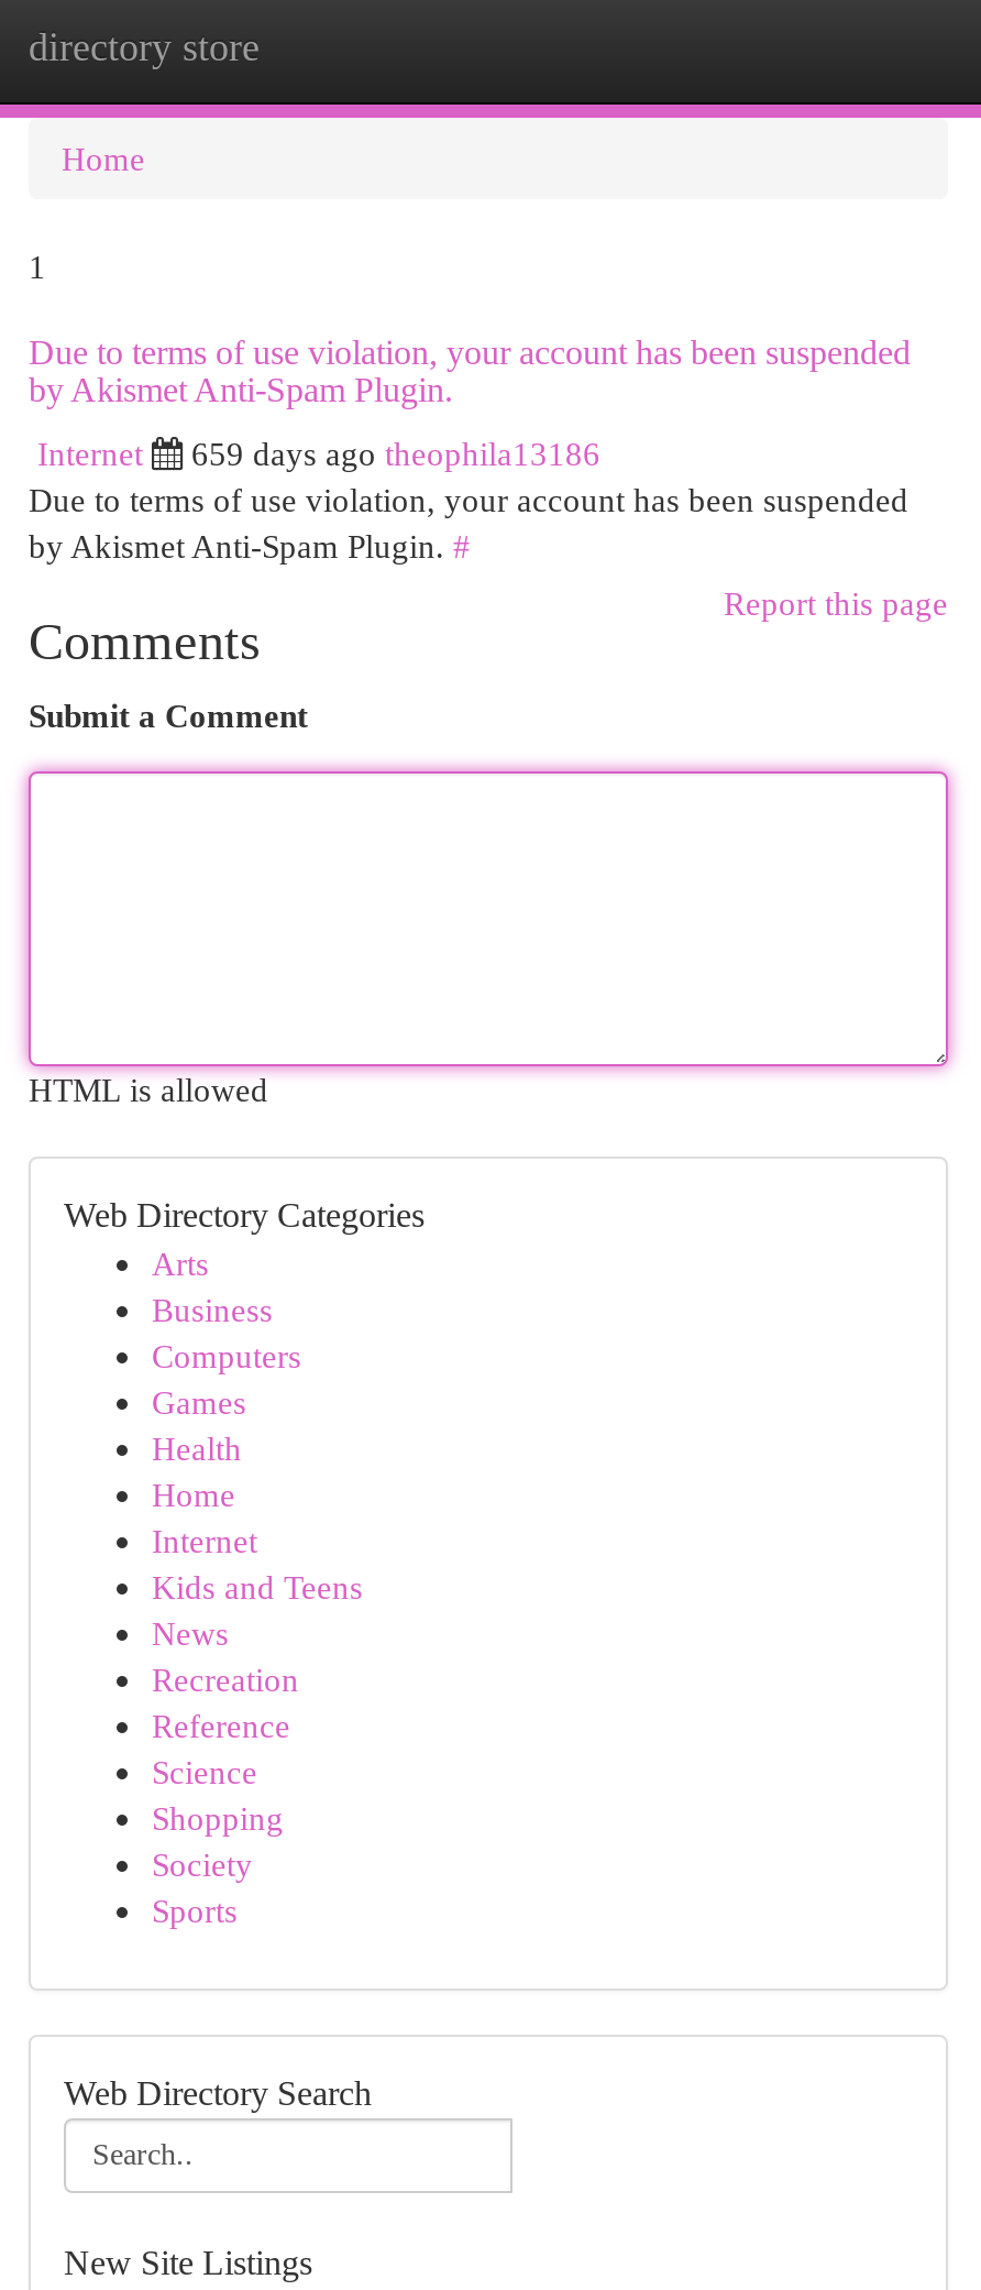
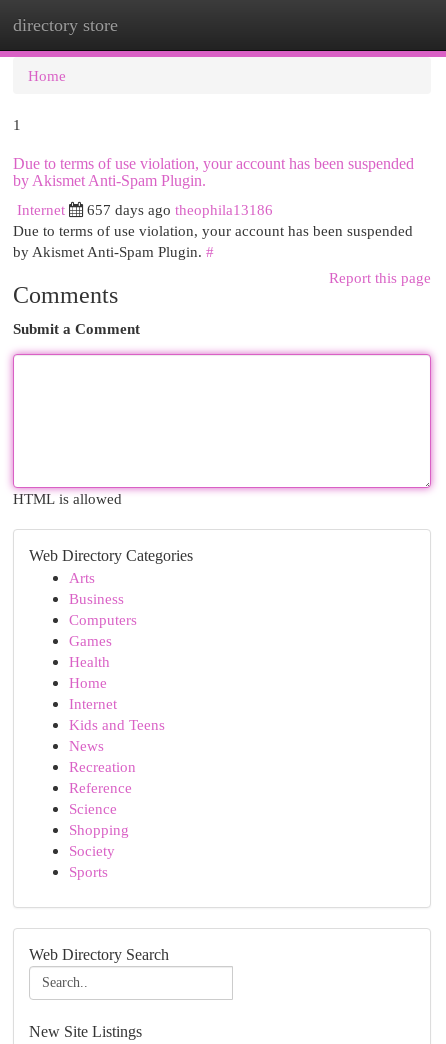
[191,435,600,472] 659 days ago theophila13186 -> [87,201,273,218] 657 days ago theophila13186

